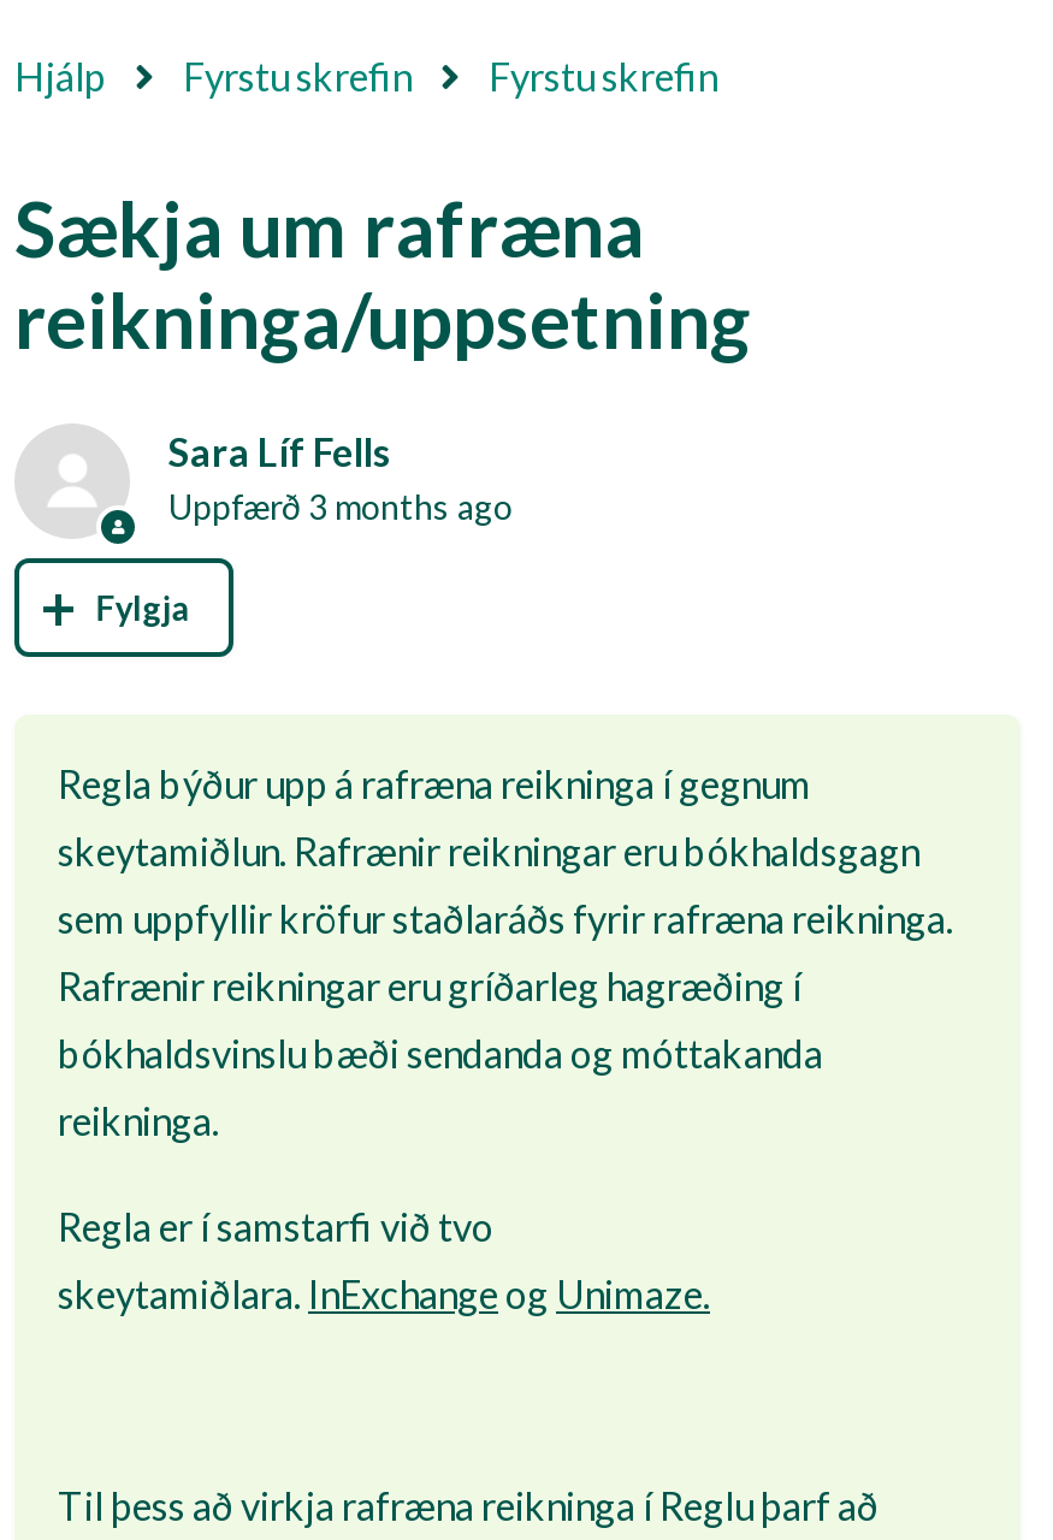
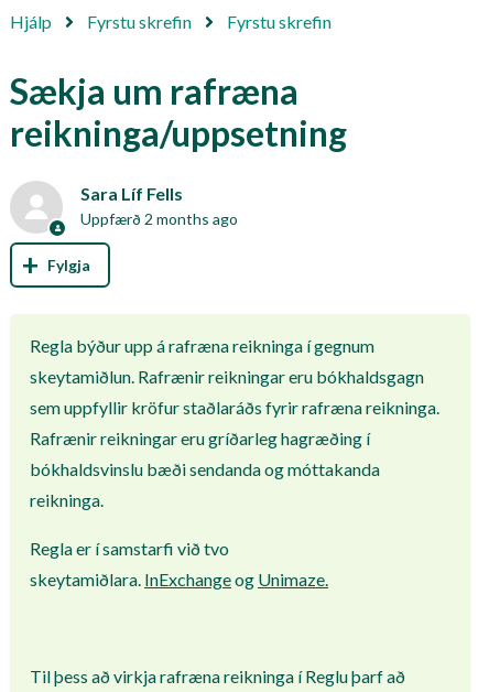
[168,486,513,527] Uppfærð 3 months ago -> [80,209,238,228] Uppfærð 2 months ago

